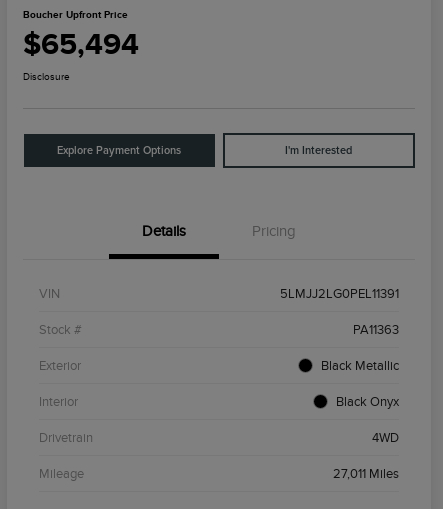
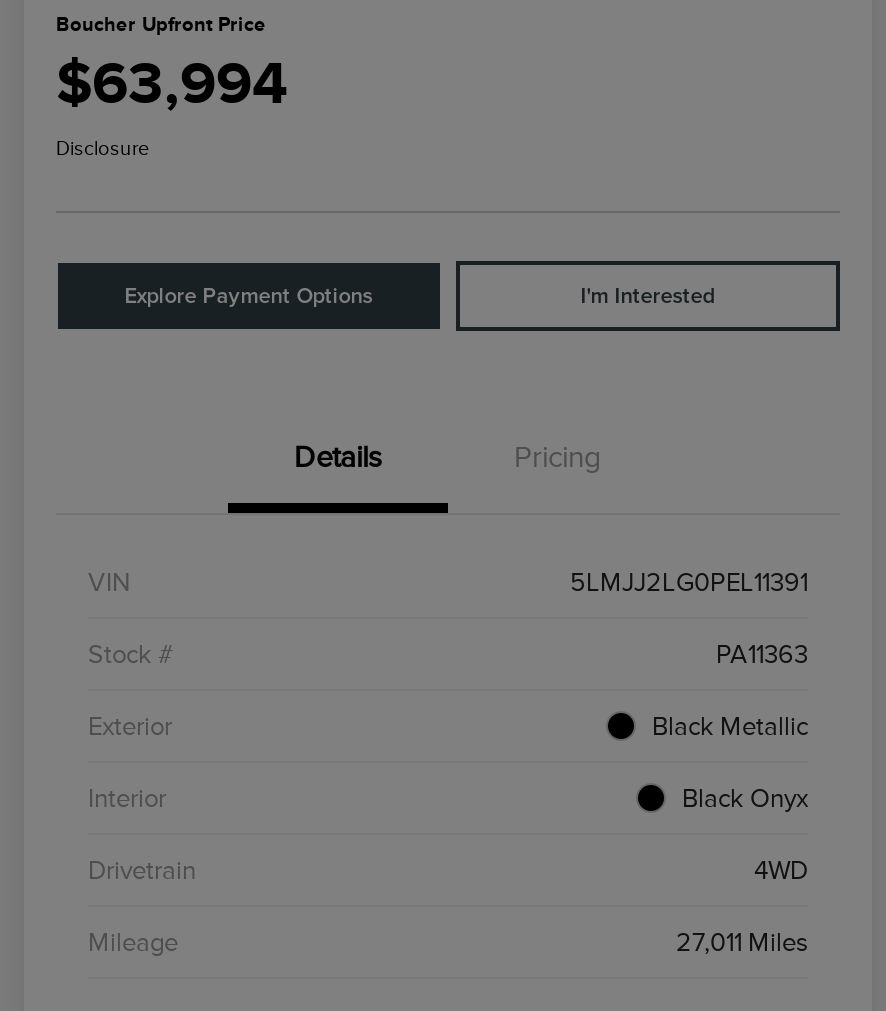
[23,27,139,61] $65,494 -> [56,49,288,117] $63,994

